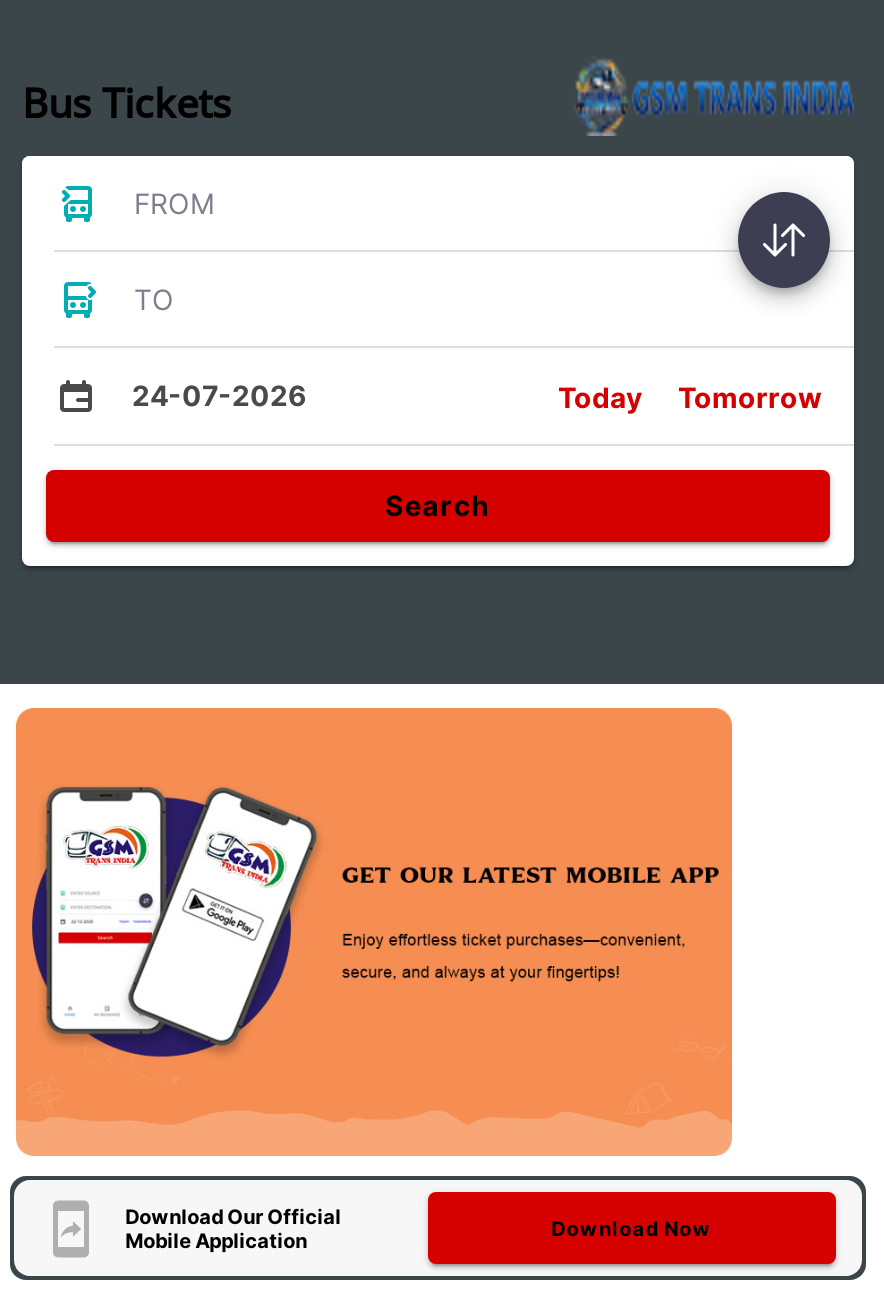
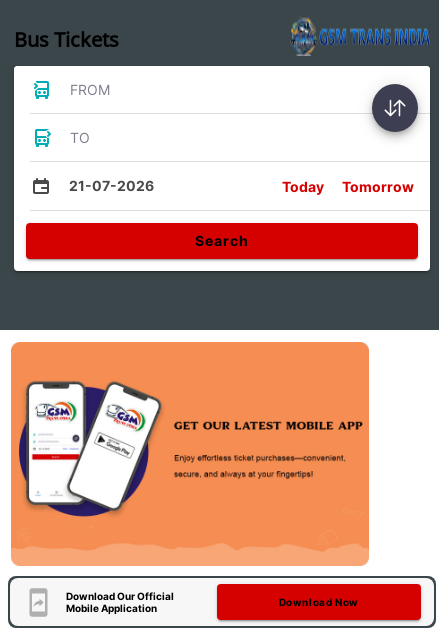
[132,378,306,412] 24-07-2026 -> [69,177,154,194] 21-07-2026

